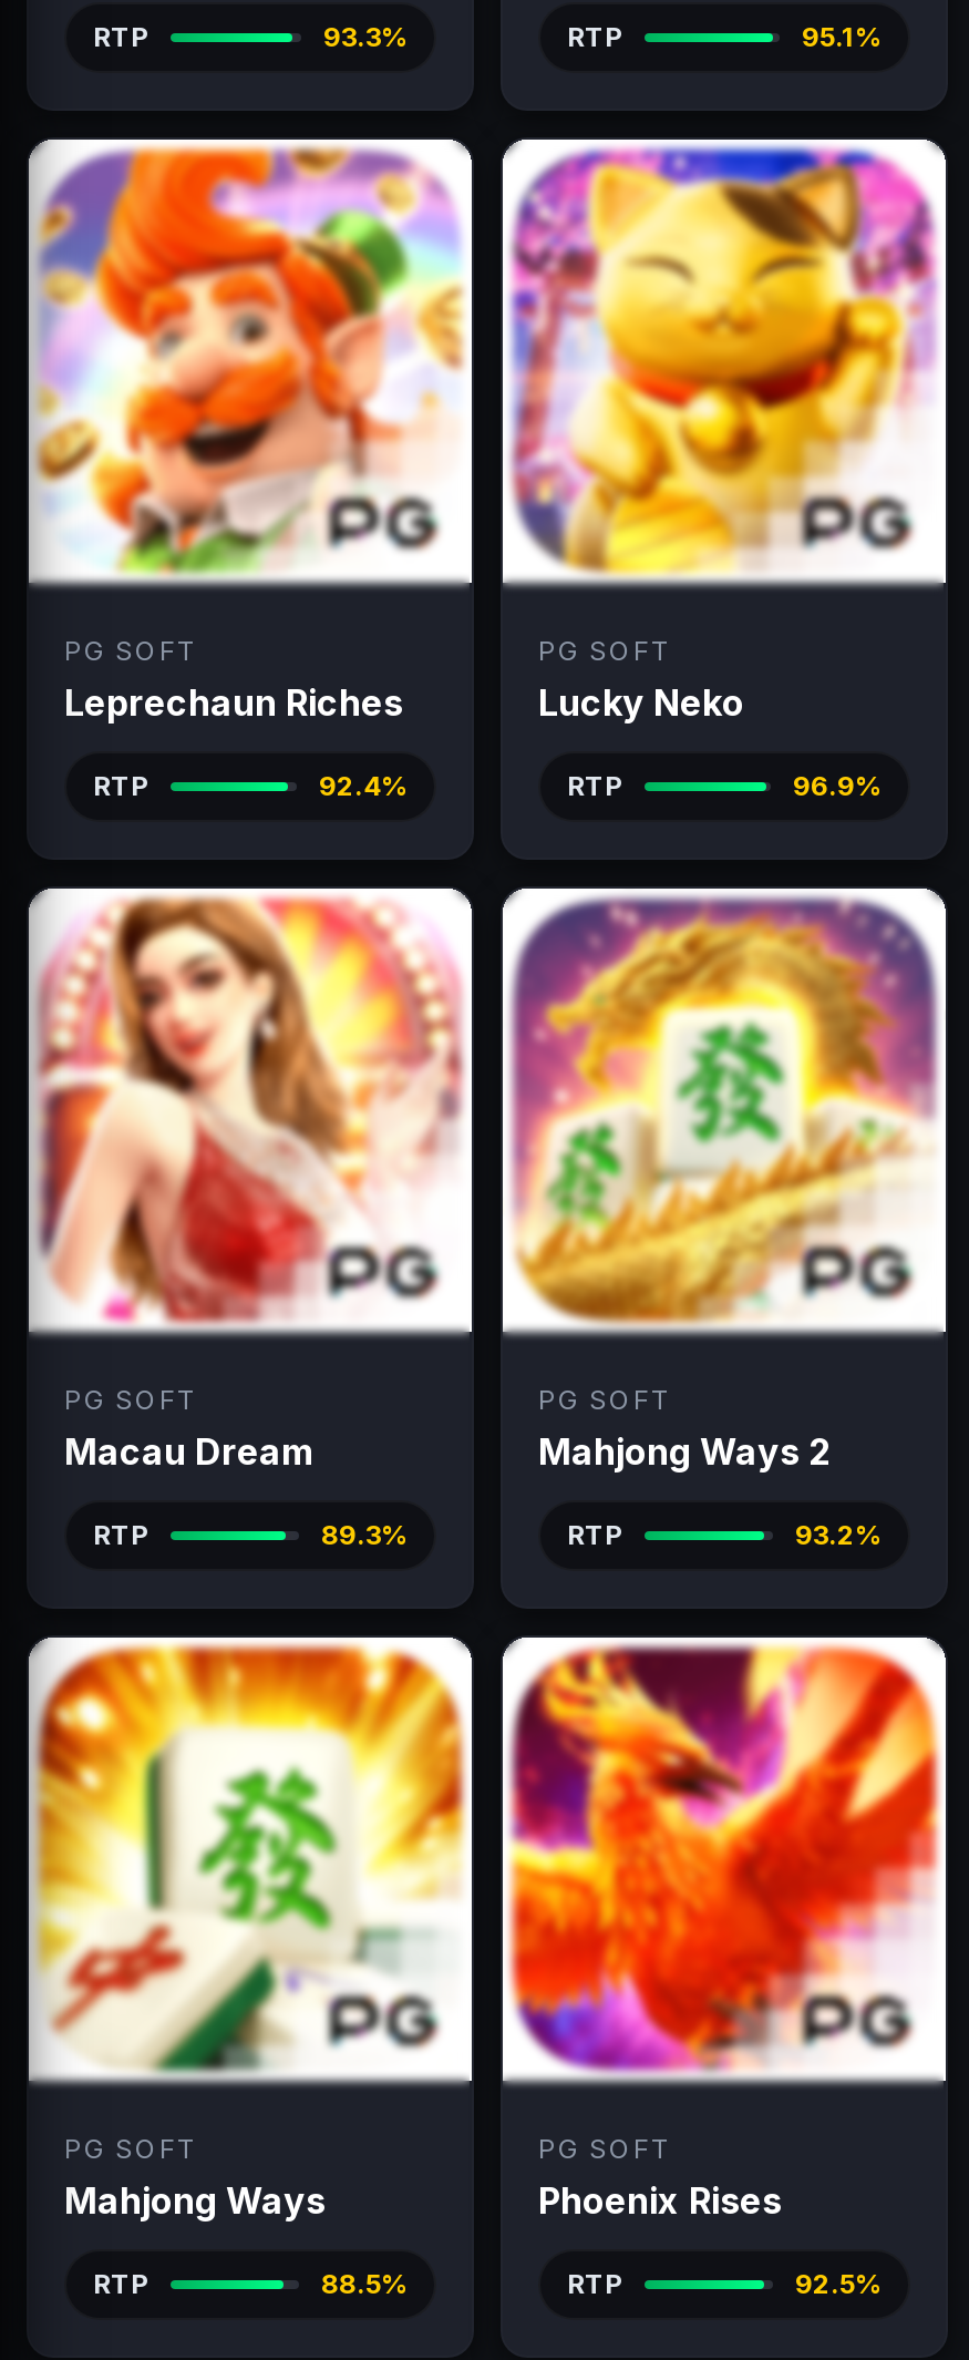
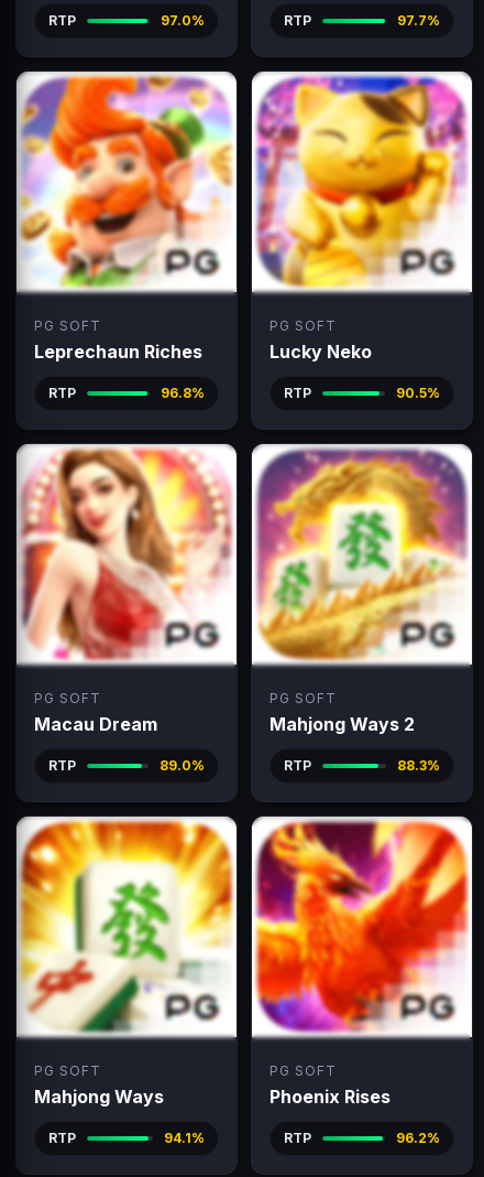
[323,20,408,53] 93.3% -> [161,12,205,29] 97.0%
[802,20,882,53] 95.1% -> [397,12,440,29] 97.7%
[319,769,408,802] 92.4% -> [161,385,205,401] 96.8%
[793,769,882,802] 96.9% -> [396,385,440,401] 90.5%
[321,1518,408,1551] 89.3% -> [159,757,205,774] 89.0%
[795,1518,882,1551] 93.2% -> [397,757,440,774] 88.3%
[321,2267,408,2300] 88.5% -> [164,1130,205,1146] 94.1%
[795,2267,882,2300] 92.5% -> [396,1130,440,1146] 96.2%

